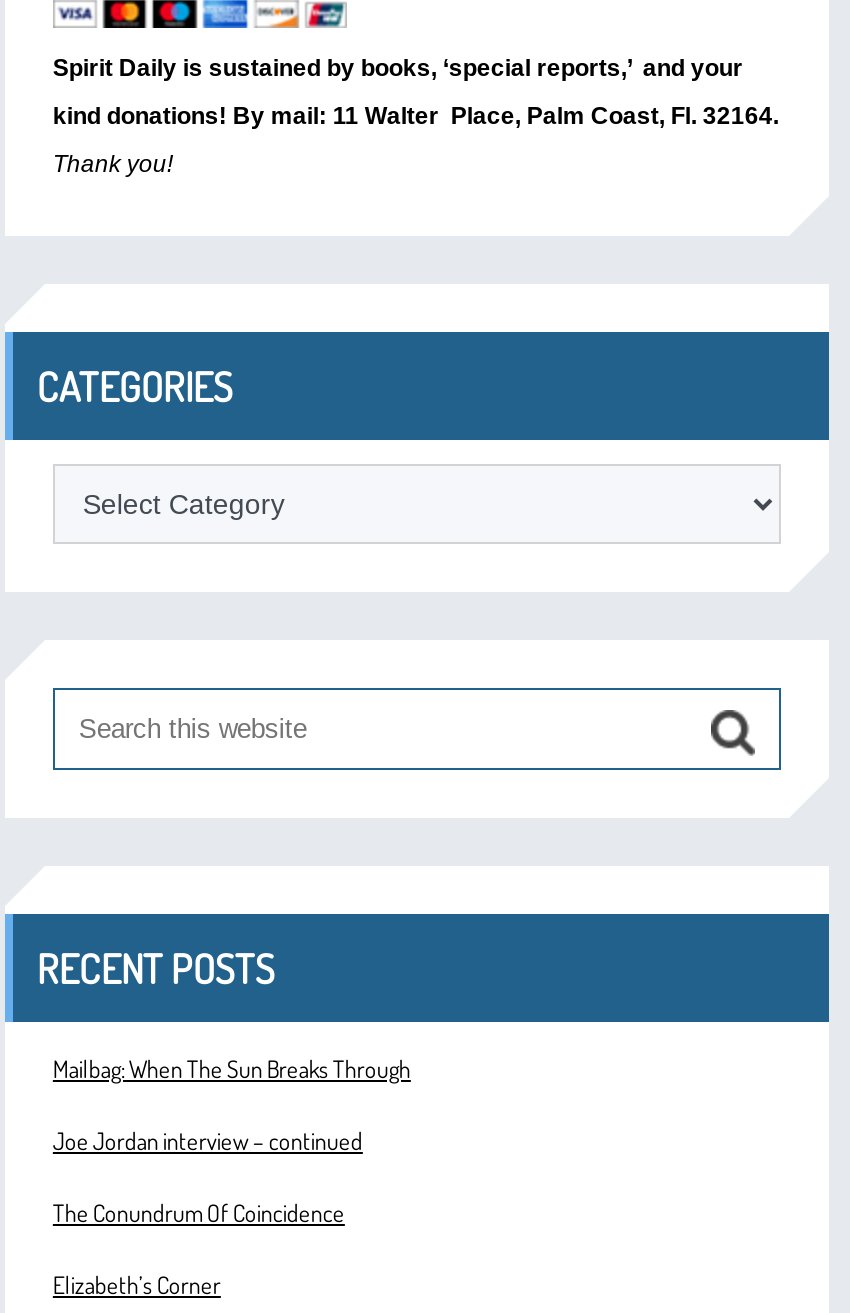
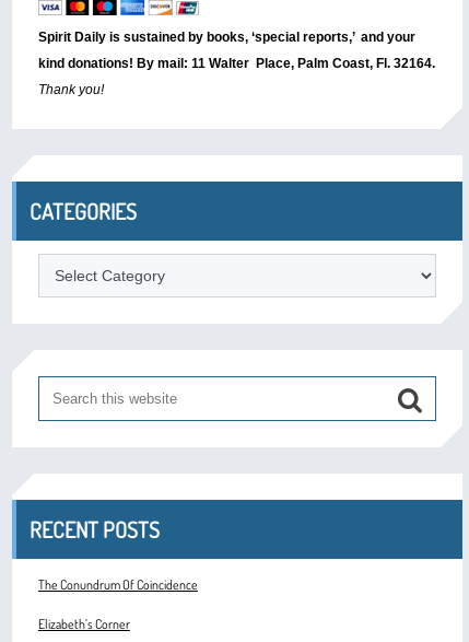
[53,1054,411,1156] Mailbag: When The Sun Breaks Through | Joe Jordan interview – continued -> none

